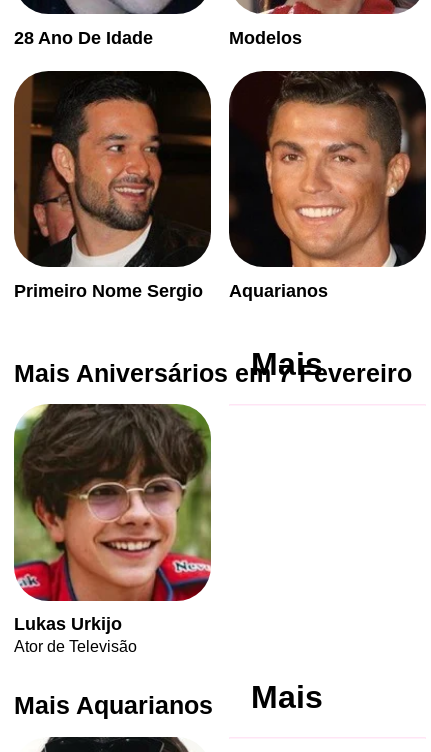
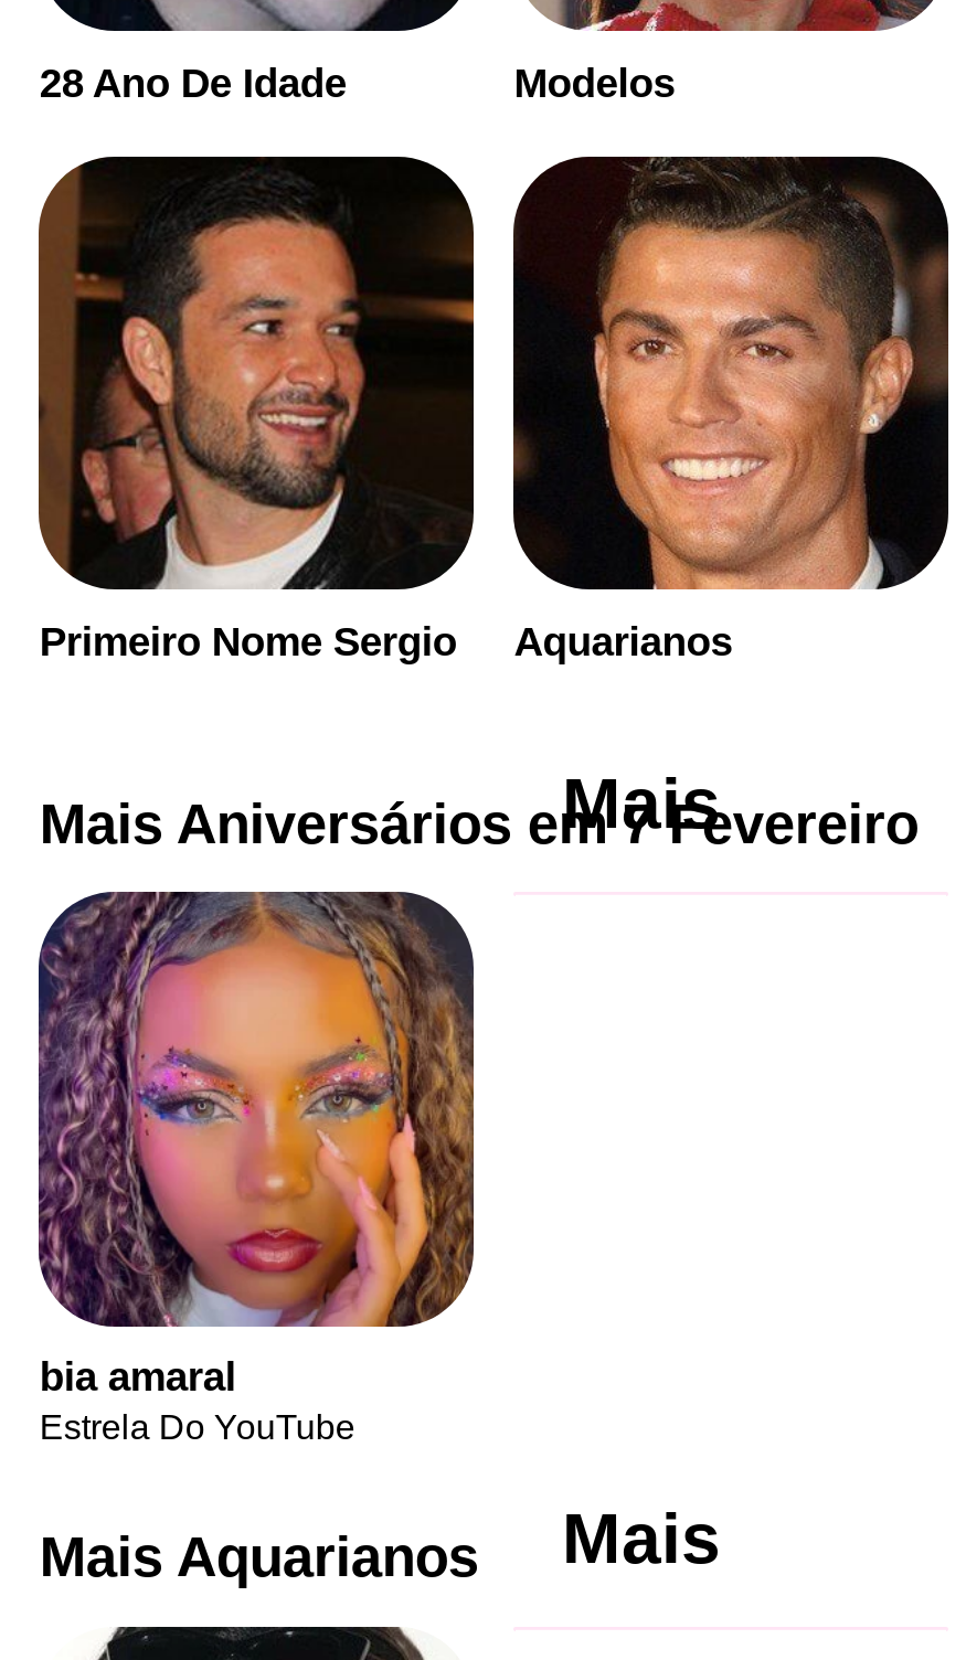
[13,404,212,655] [image] | Lukas Urkijo | Ator de Televisão -> [36,890,476,1446] [image] | bia amaral | Estrela Do YouTube

